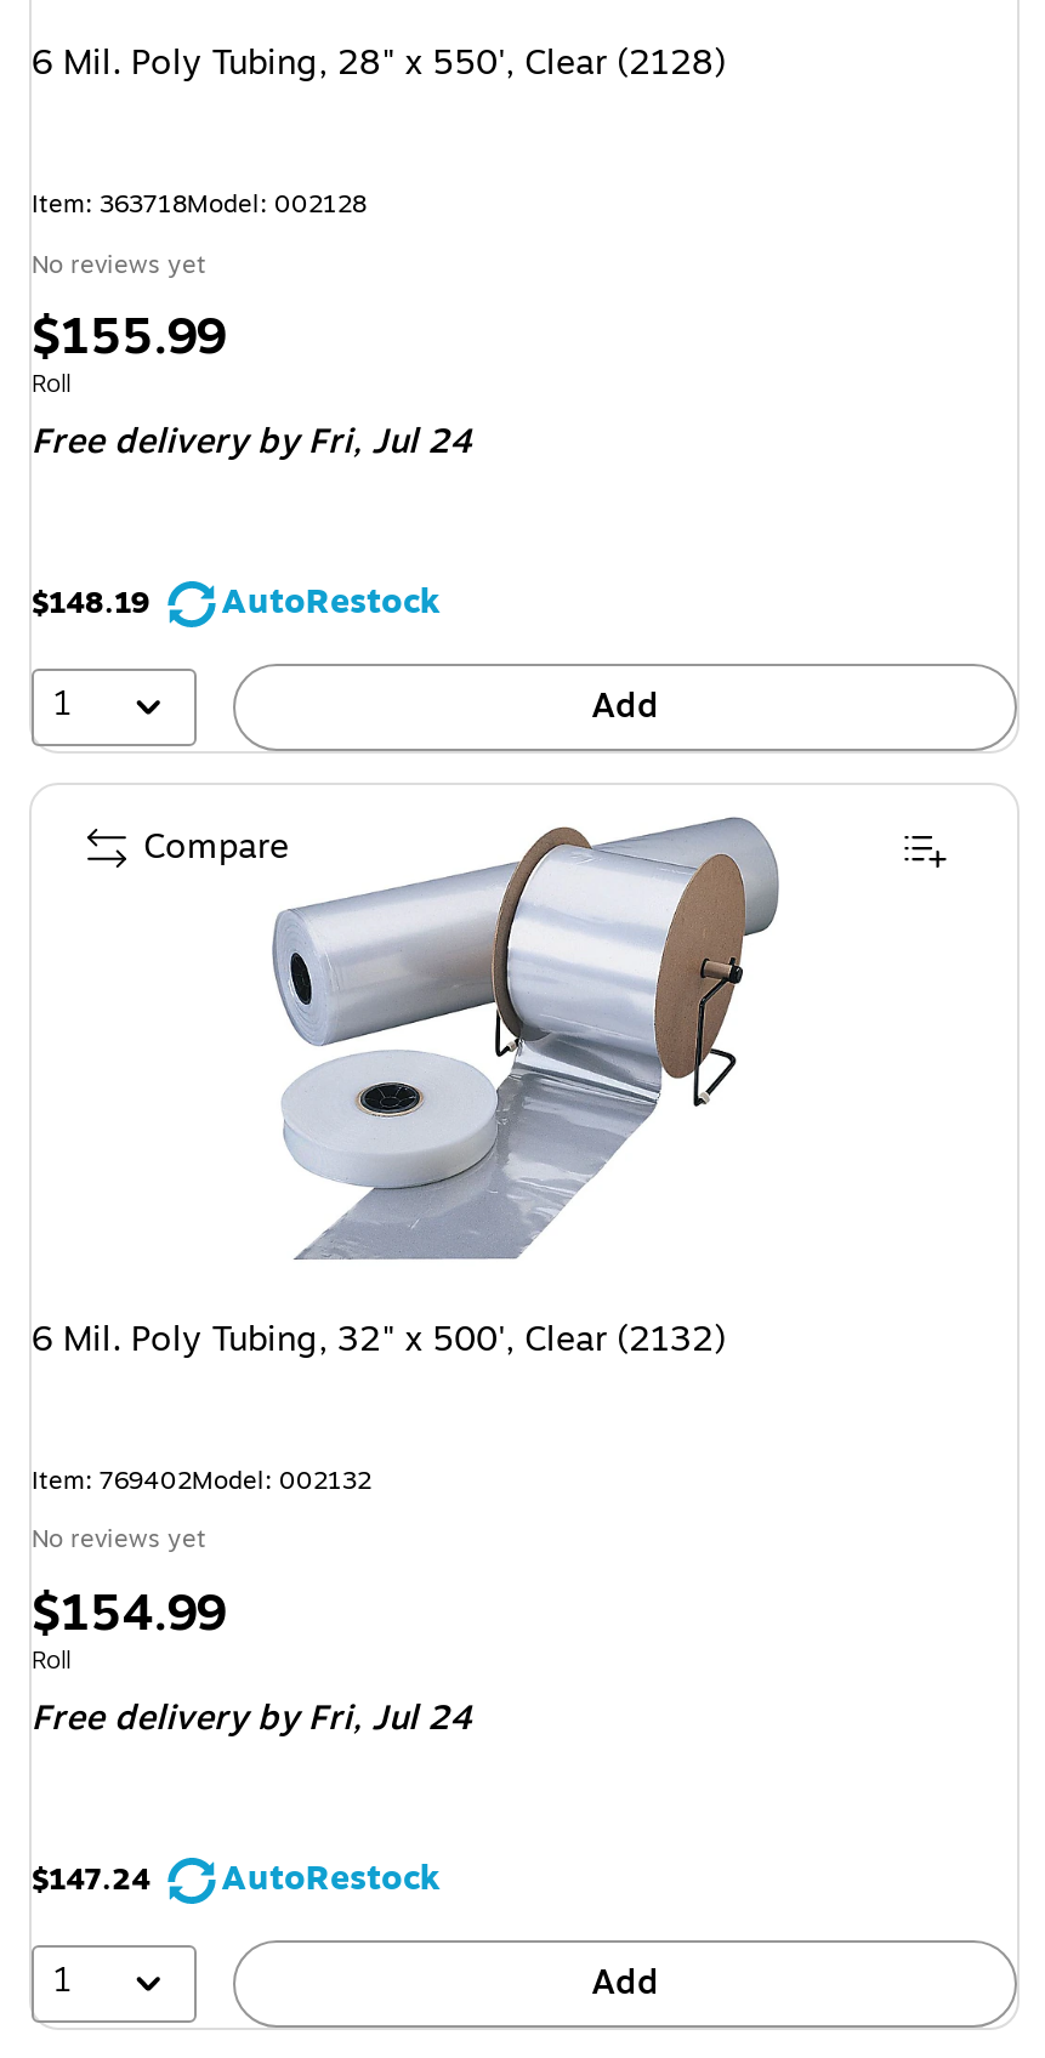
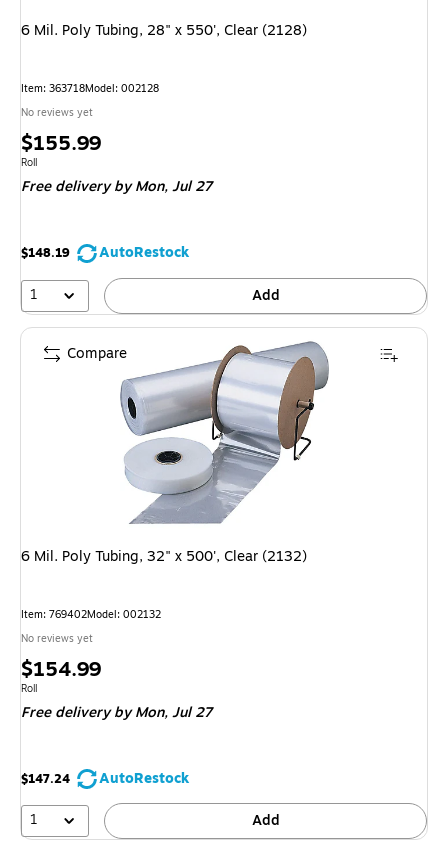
[32,417,471,468] Free deliveryby Fri, Jul 24 -> [21,176,212,197] Free deliveryby Mon, Jul 27
[32,1693,471,1744] Free deliveryby Fri, Jul 24 -> [21,702,212,723] Free deliveryby Mon, Jul 27

